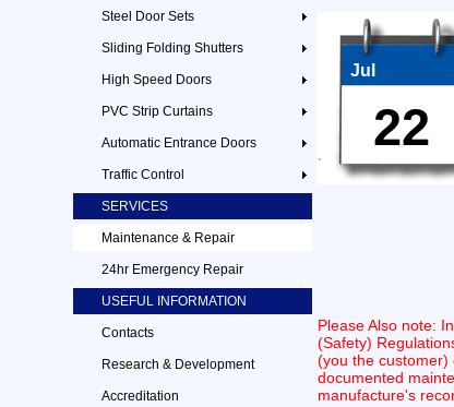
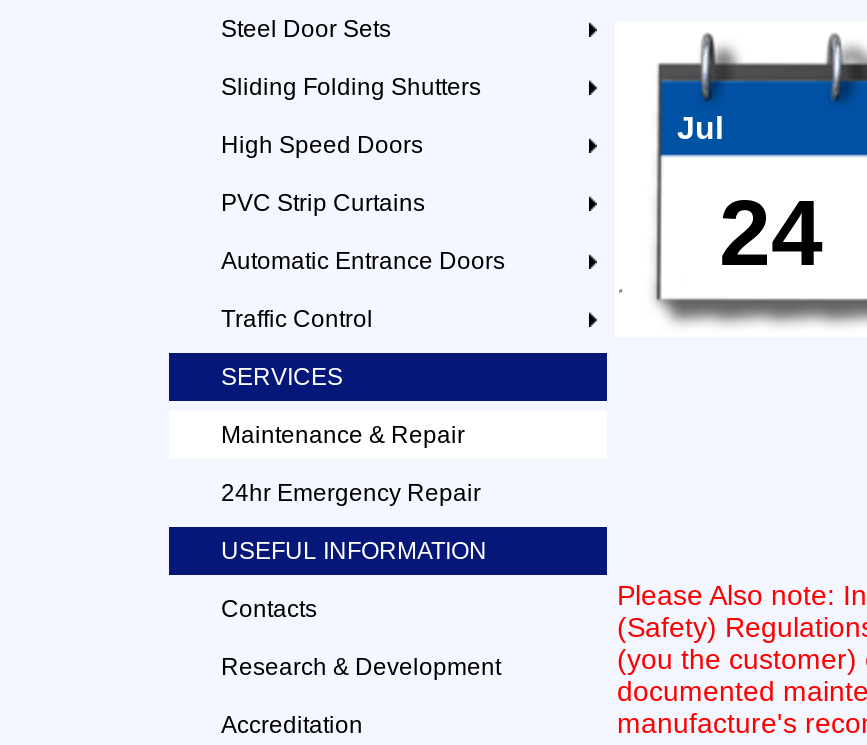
[373,99,430,156] 22 -> [719,181,823,285] 24

